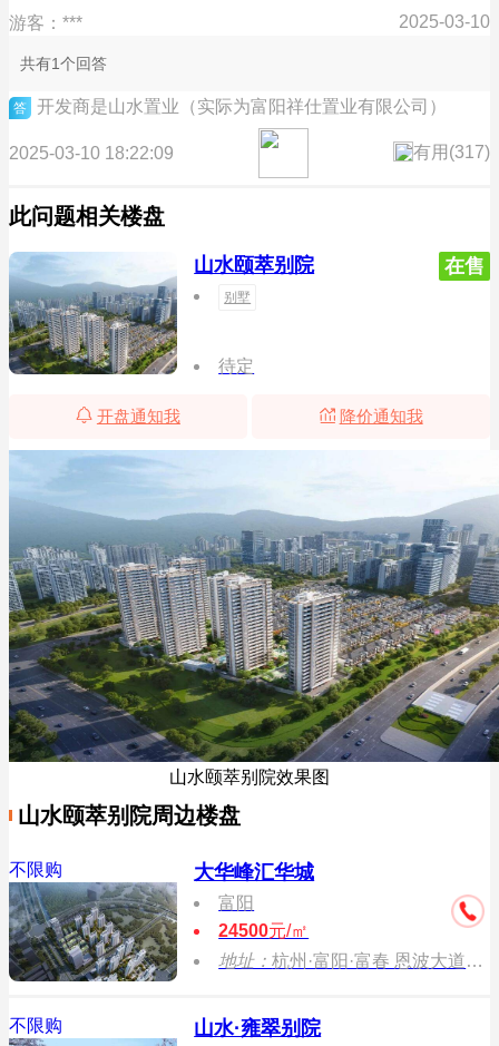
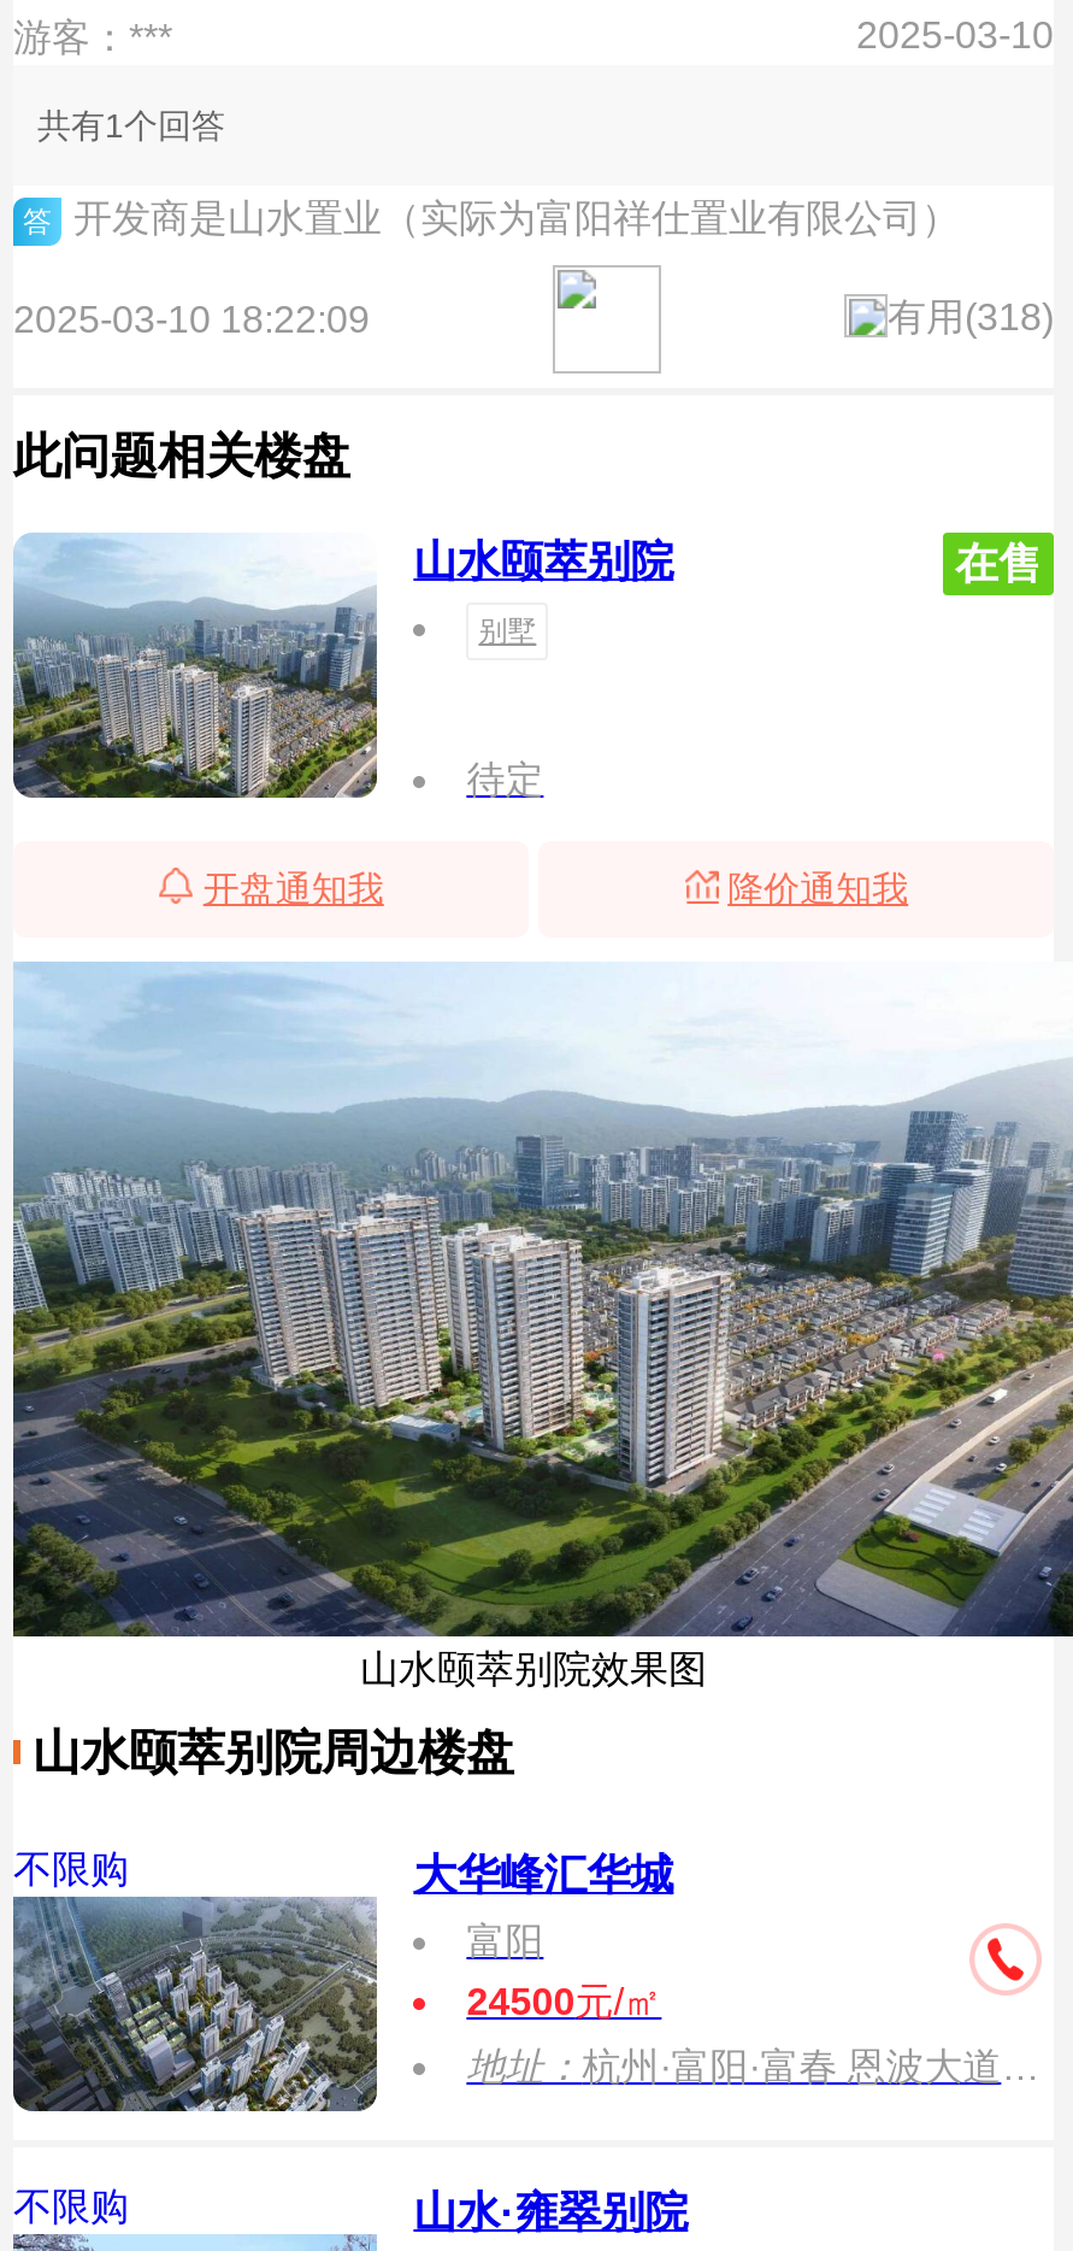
[413,143,490,162] 有用(317) -> [888,297,1054,338] 有用(318)

